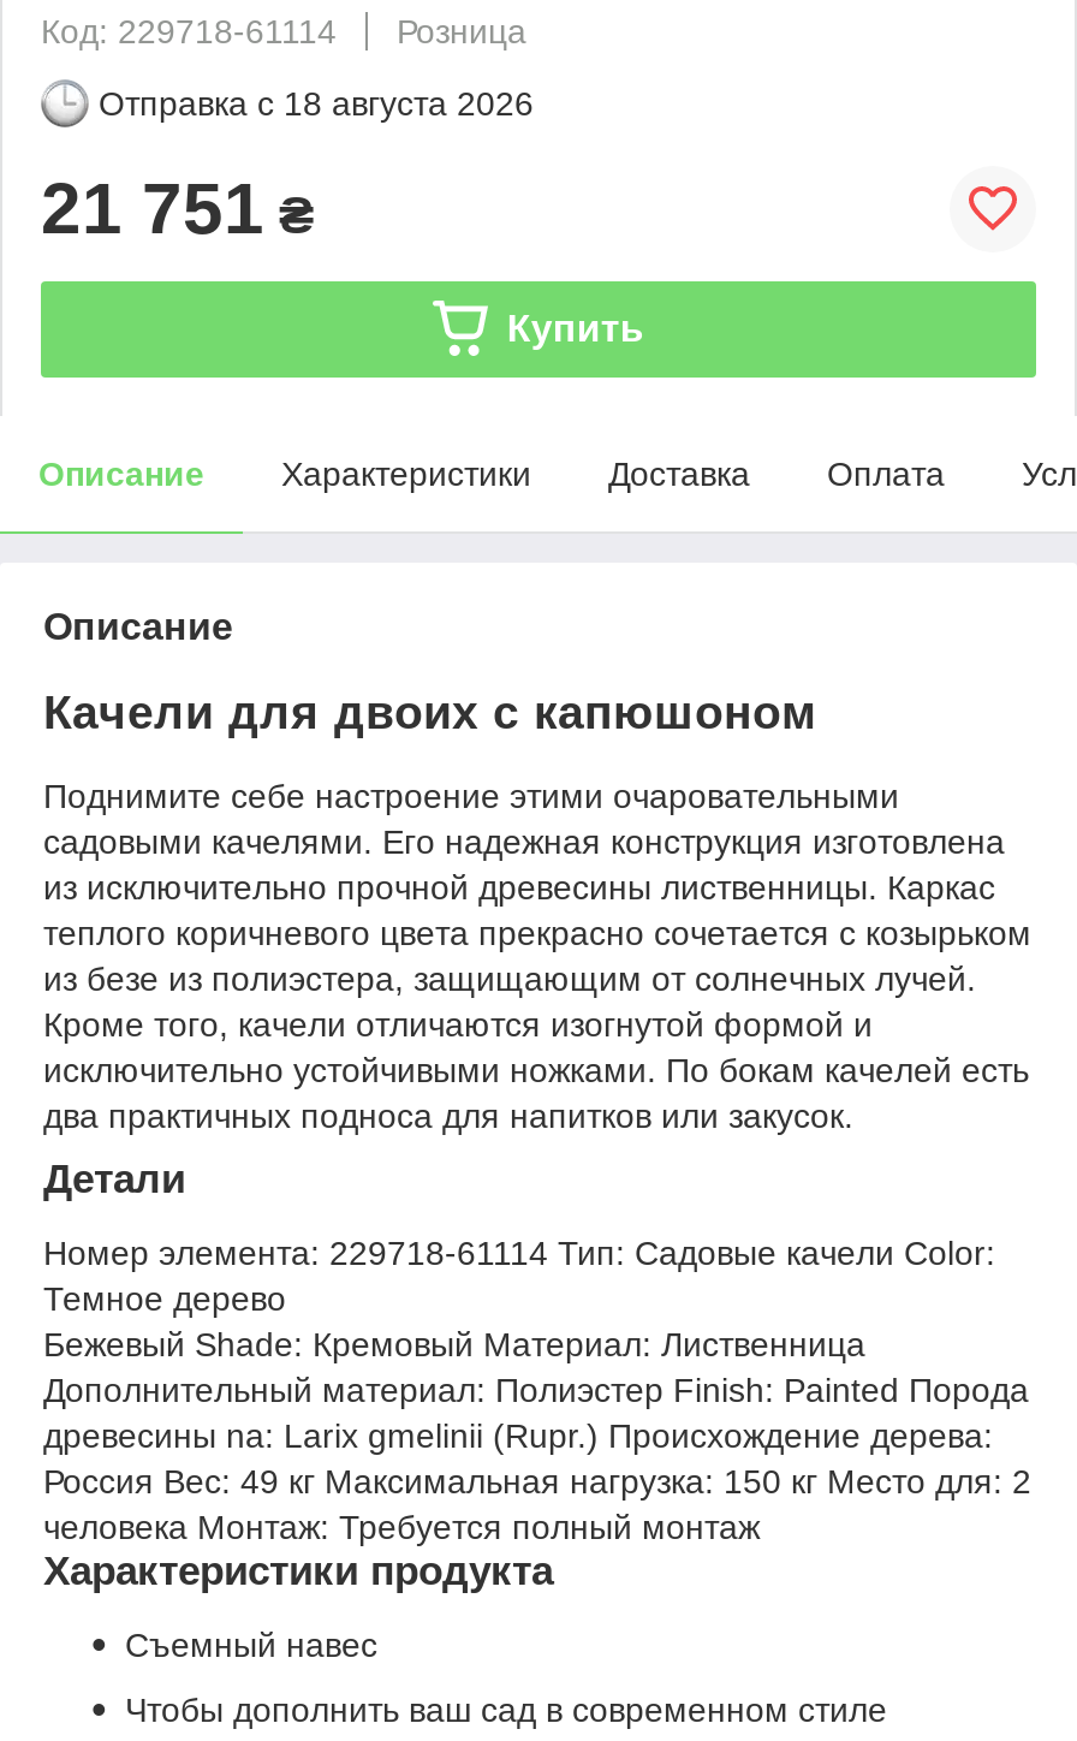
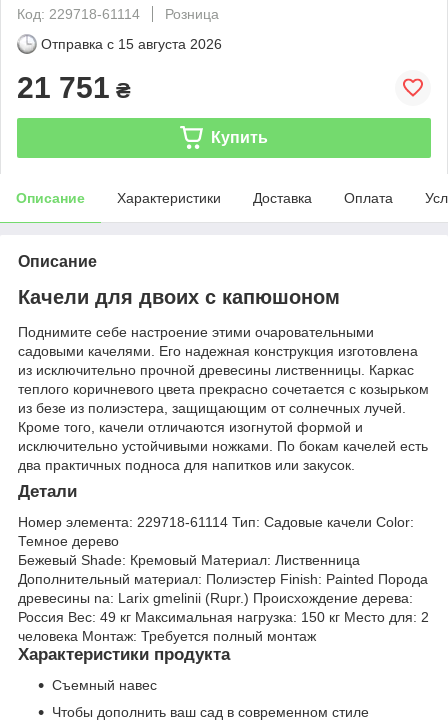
[99,84,534,122] Отправка с 18 августа 2026 -> [41,36,222,52] Отправка с 15 августа 2026

